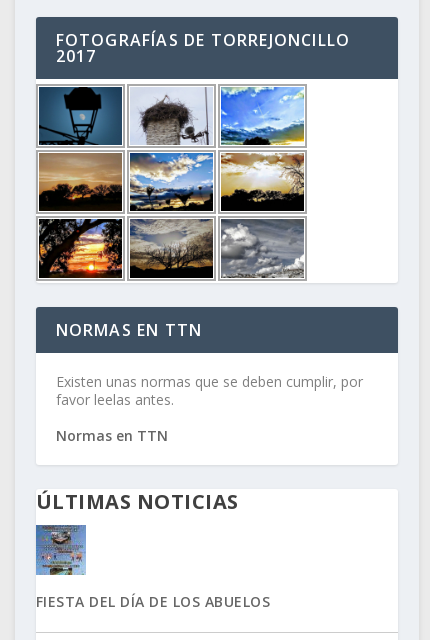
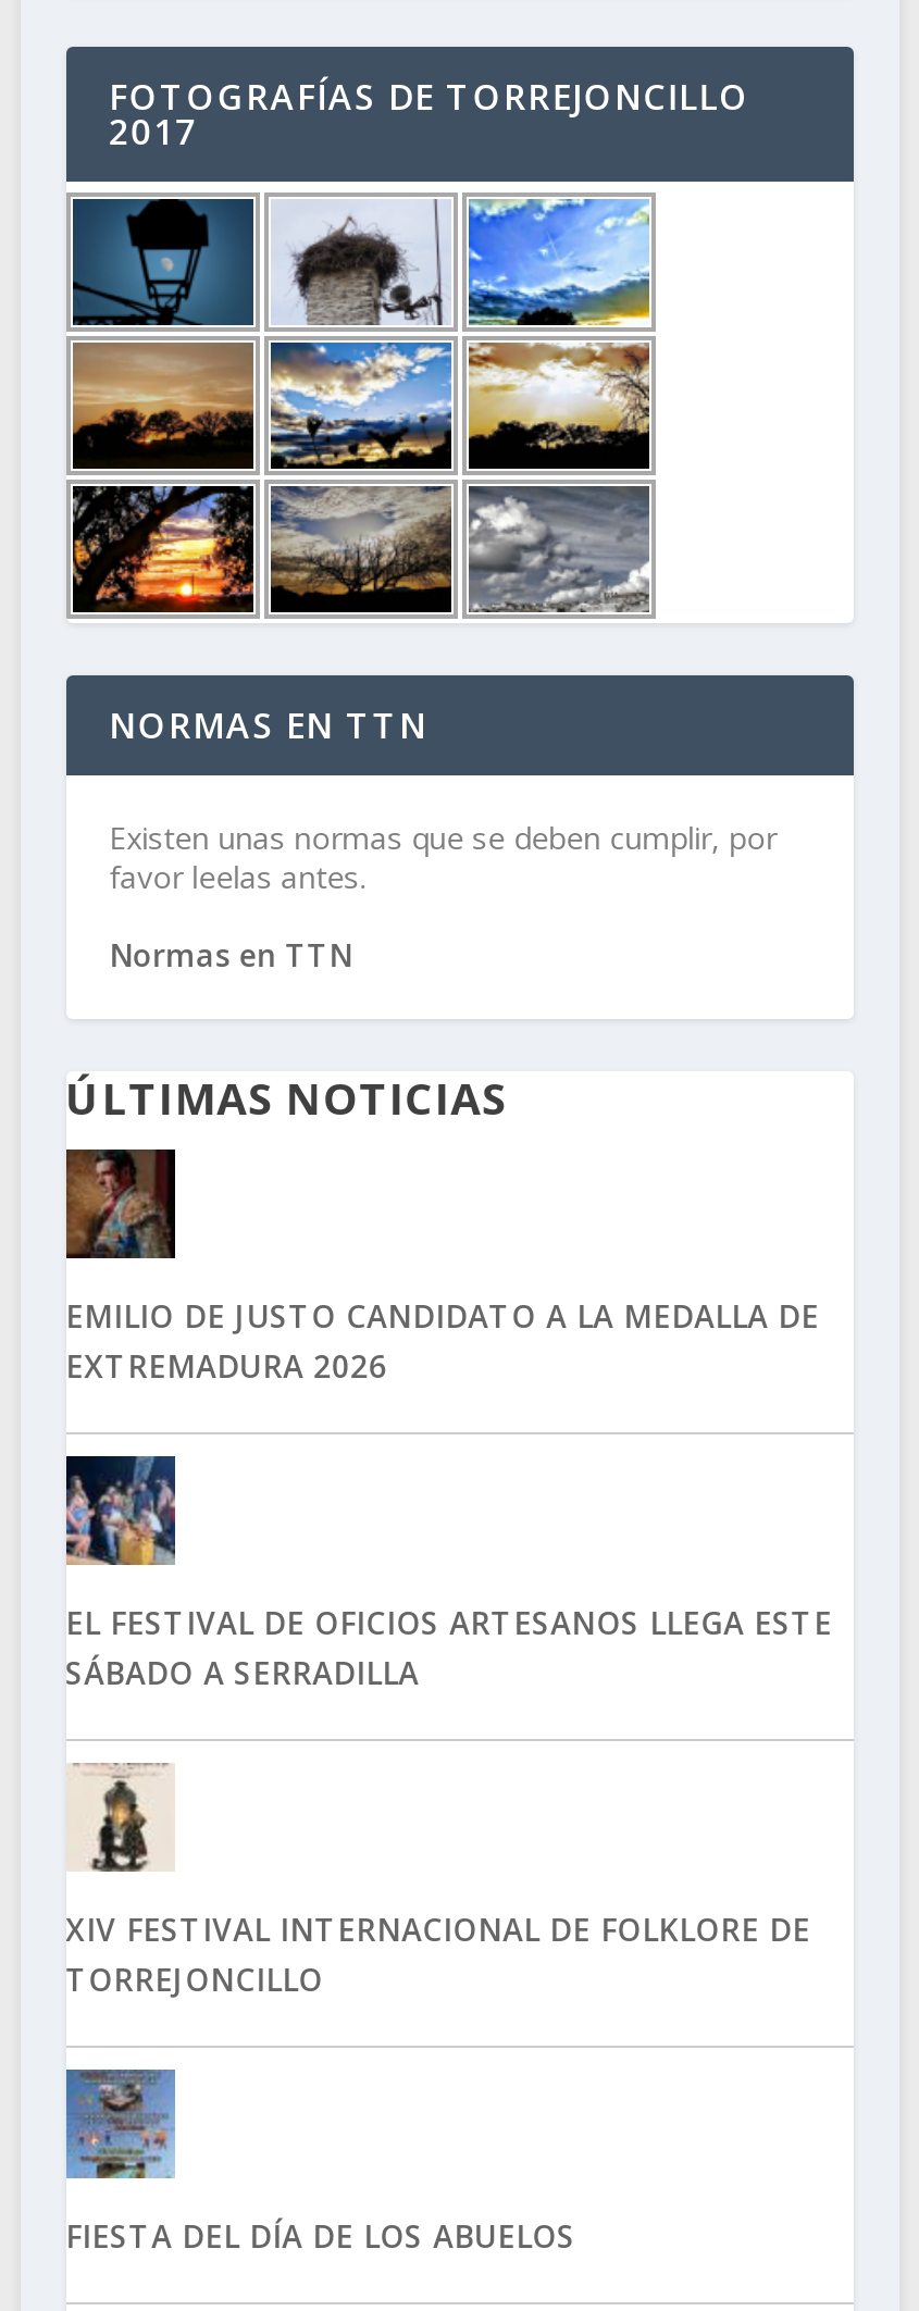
none -> [64,1148,819,1387] [image] | EMILIO DE JUSTO CANDIDATO A LA MEDALLA DE | EXTREMADURA 2026
none -> [64,1453,832,1693] [image] | EL FESTIVAL DE OFICIOS ARTESANOS LLEGA ESTE | SÁBADO A SERRADILLA
none -> [65,1762,810,2000] [image] | XIV FESTIVAL INTERNACIONAL DE FOLKLORE DE | TORREJONCILLO

